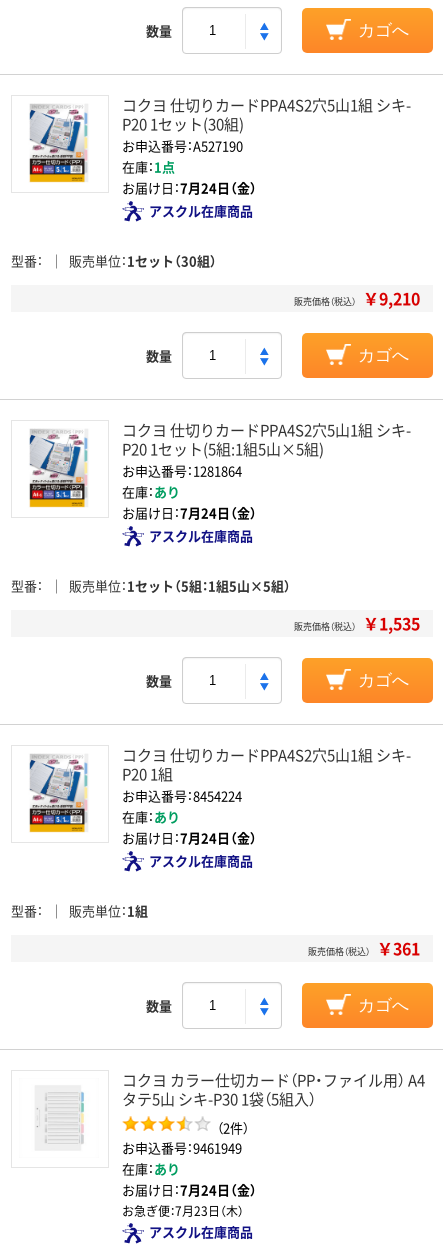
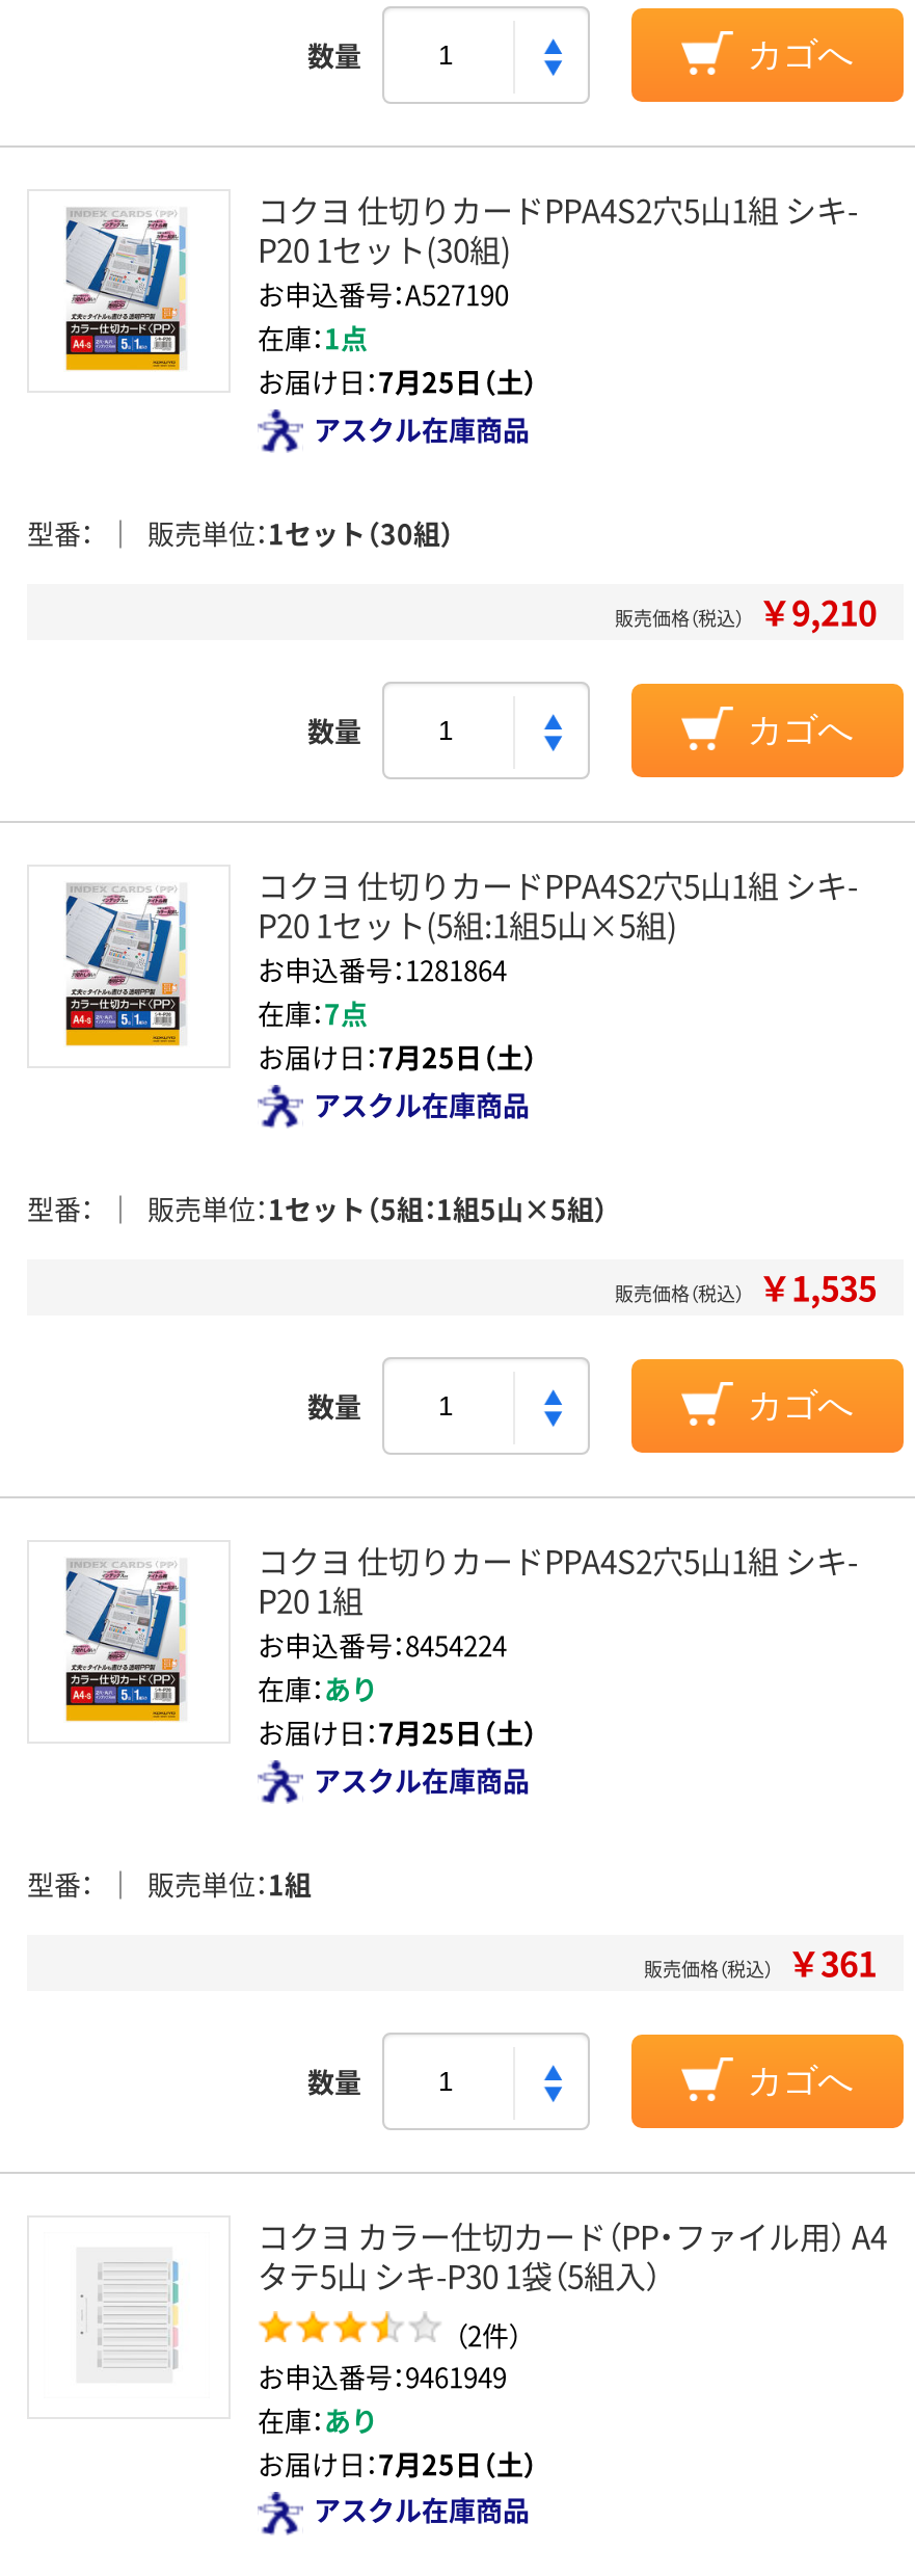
[122,178,257,197] お届け日：7月24日（金） -> [258,363,538,402] お届け日：7月25日（土）
[122,482,180,501] 在庫：あり -> [258,994,368,1034] 在庫：7点
[122,503,257,522] お届け日：7月24日（金） -> [258,1038,538,1078] お届け日：7月25日（土）
[122,828,257,847] お届け日：7月24日（金） -> [258,1714,538,1753] お届け日：7月25日（土）
[122,1180,257,1219] お届け日：7月24日（金） | お急ぎ便：7月23日（木） -> [258,2444,538,2483] お届け日：7月25日（土）

